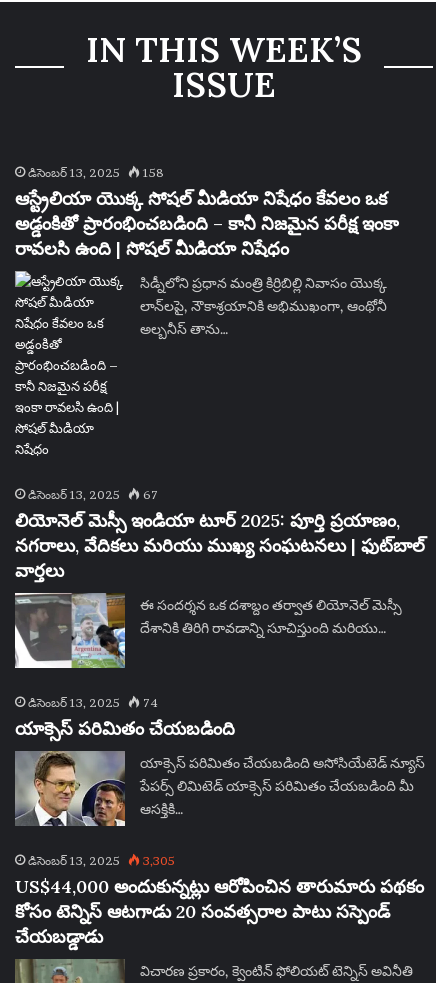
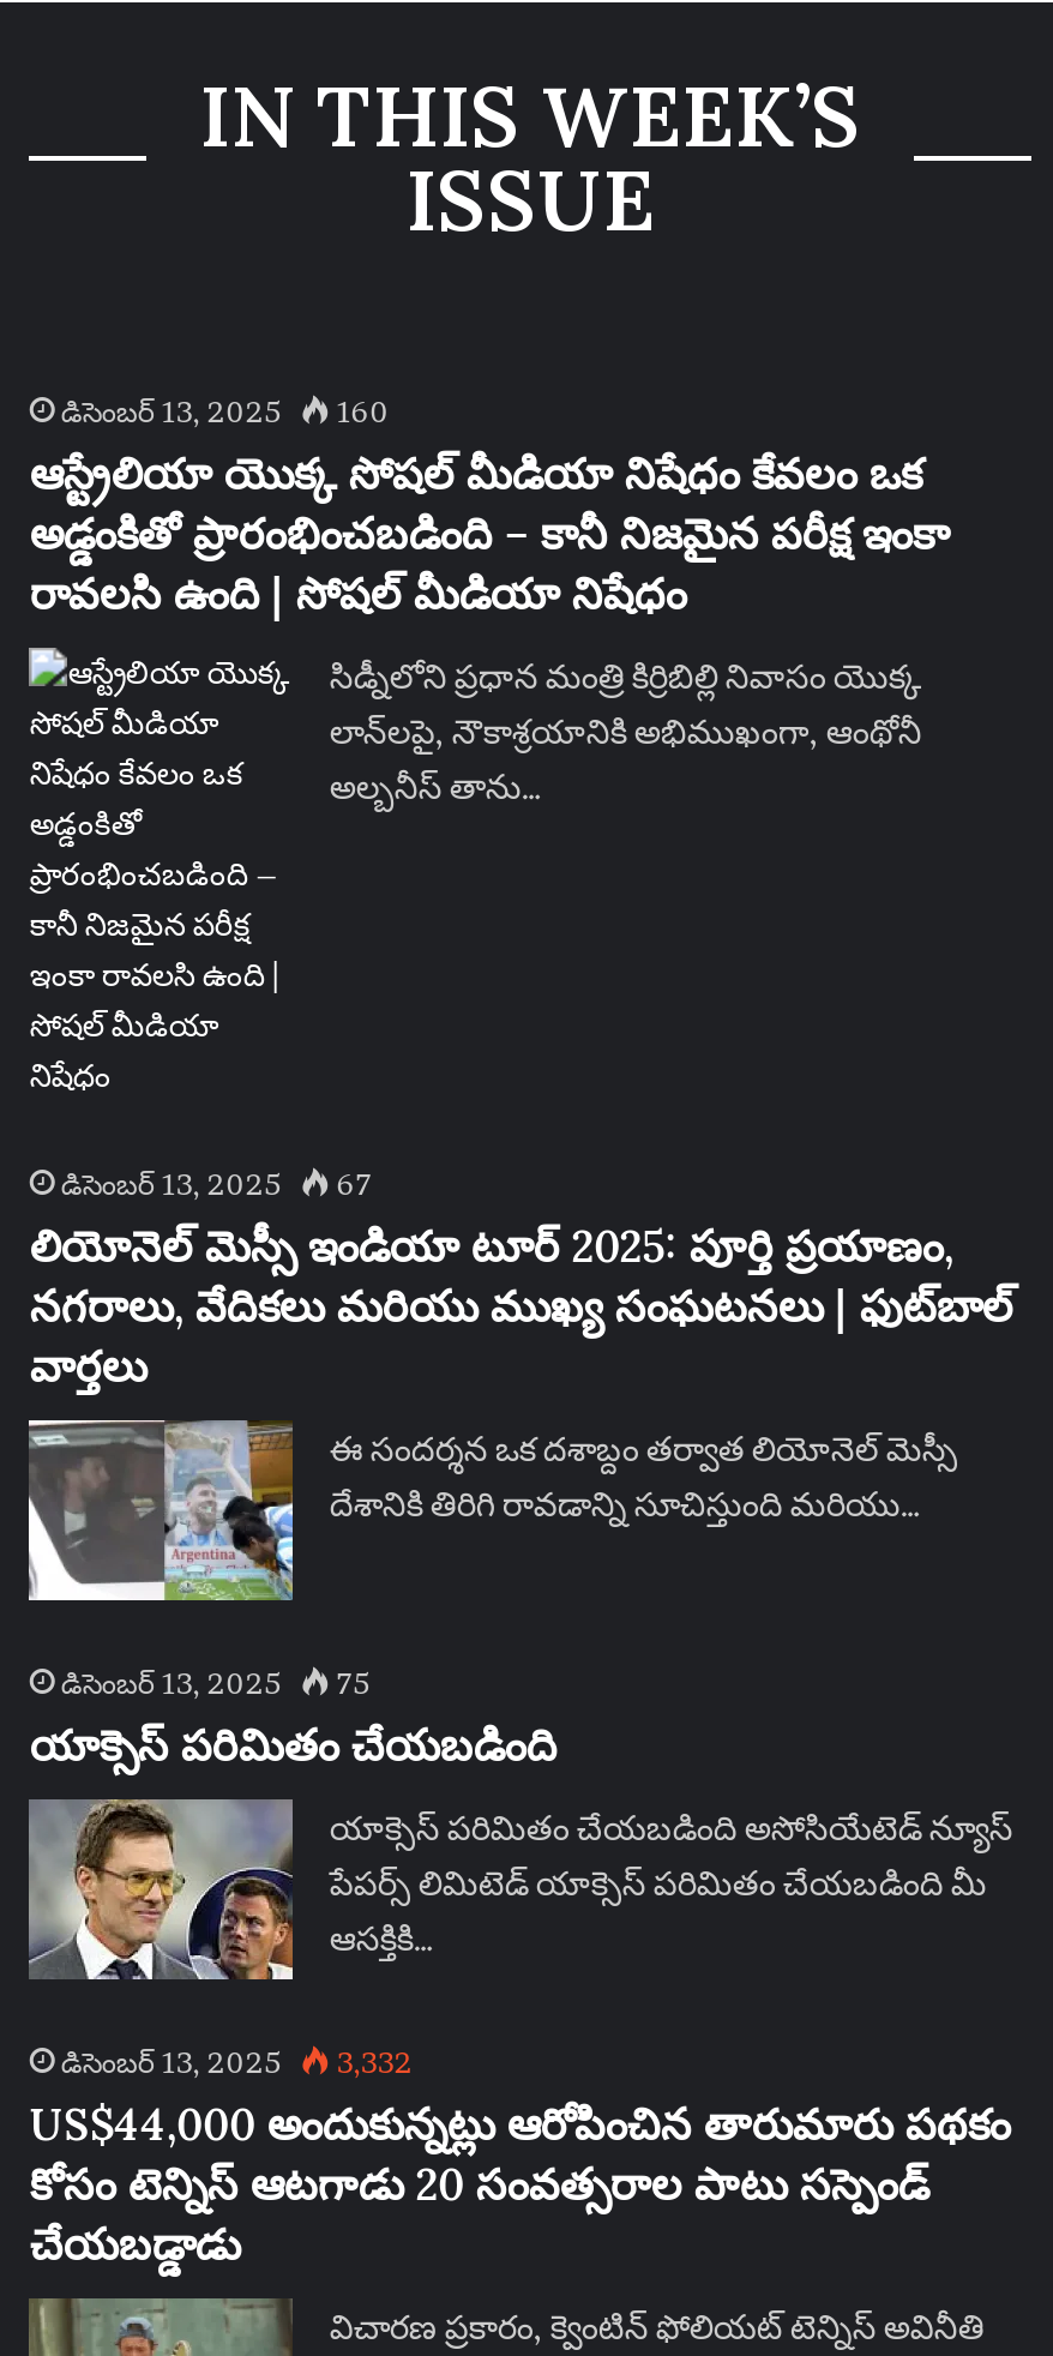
[28,165,164,180] డిసెంబర్ 13, 2025 158 -> [61,393,389,429] డిసెంబర్ 13, 2025 160
[28,695,158,710] డిసెంబర్ 13, 2025 74 -> [61,1664,370,1700] డిసెంబర్ 13, 2025 75
[28,853,175,868] డిసెంబర్ 13, 2025 3,305 -> [61,2043,413,2079] డిసెంబర్ 13, 2025 3,332

